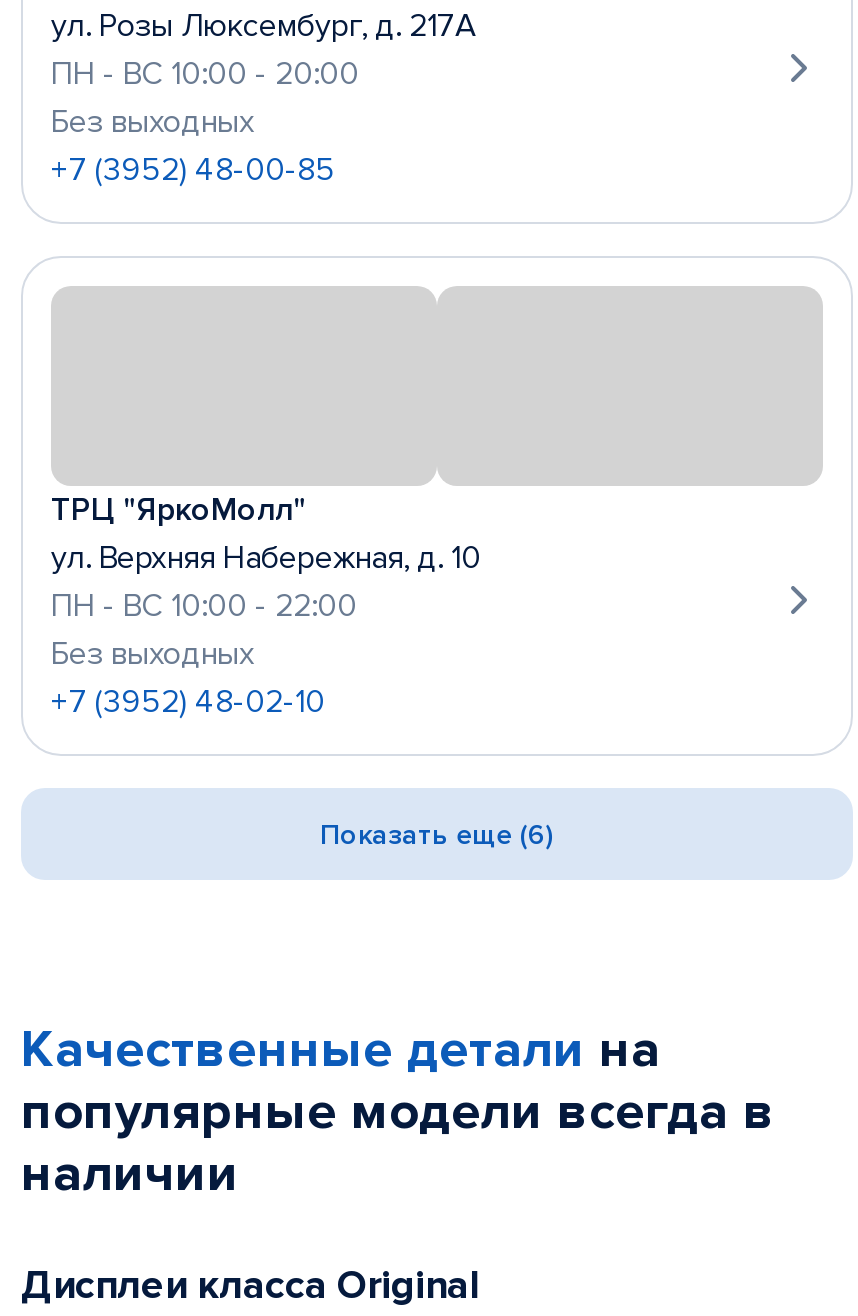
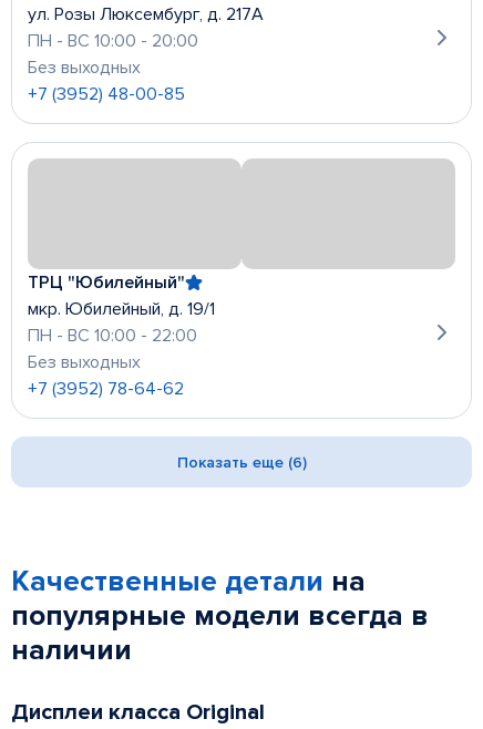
[51,490,481,578] ТРЦ "ЯркоМолл" | ул. Верхняя Набережная, д. 10 -> [28,271,215,320] ТРЦ "Юбилейный" | мкр. Юбилейный, д. 19/1
[51,682,325,722] +7 (3952) 48-02-10 -> [28,378,184,400] +7 (3952) 78-64-62

